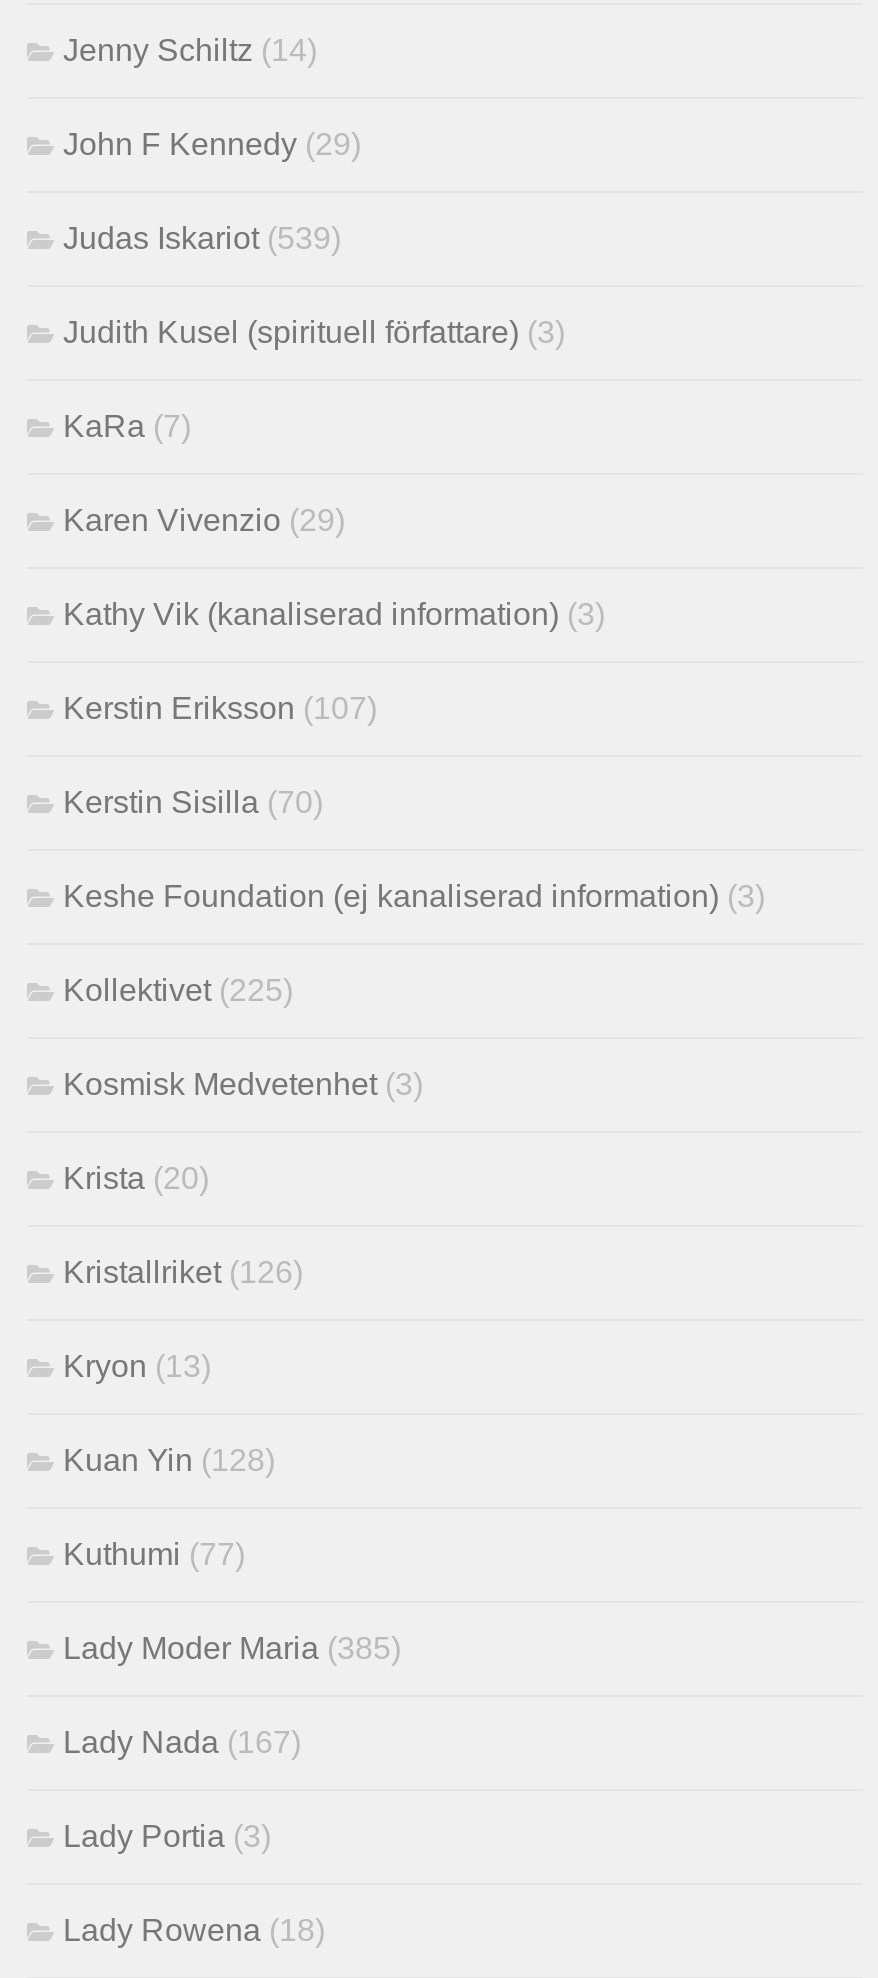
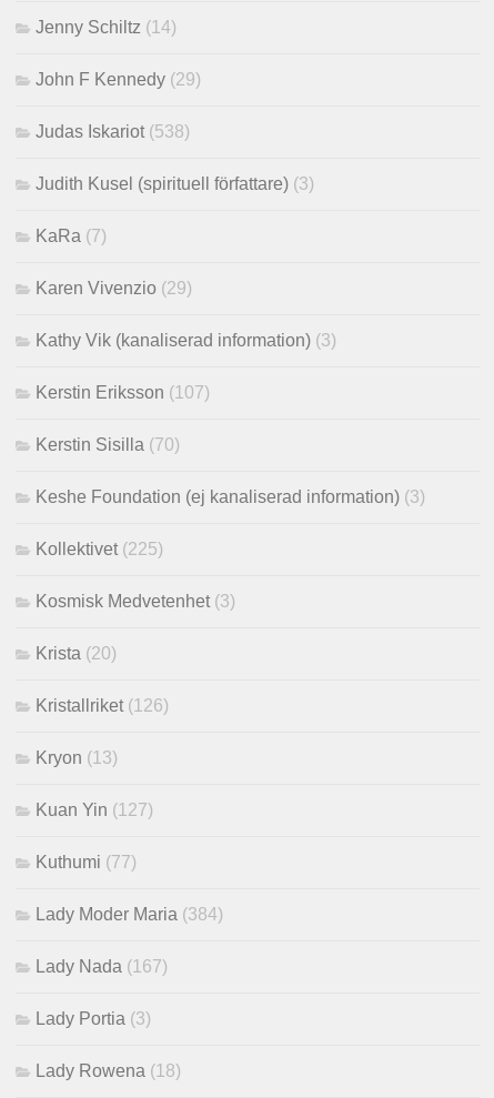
[63,220,341,254] Judas Iskariot (539) -> [36,122,190,141] Judas Iskariot (538)
[63,1442,275,1476] Kuan Yin (128) -> [36,801,153,820] Kuan Yin (127)
[63,1630,401,1664] Lady Moder Maria (385) -> [36,905,223,924] Lady Moder Maria (384)

